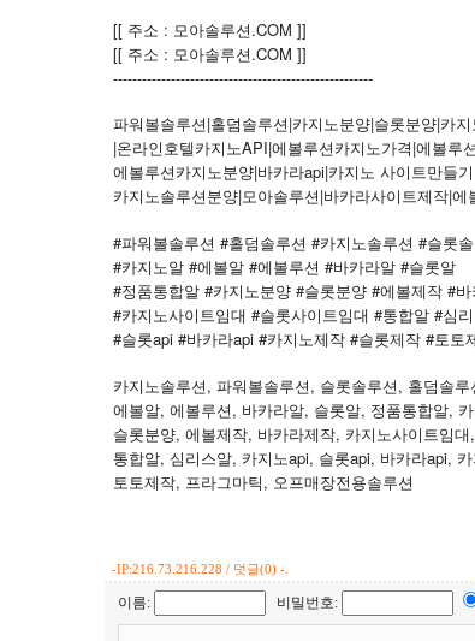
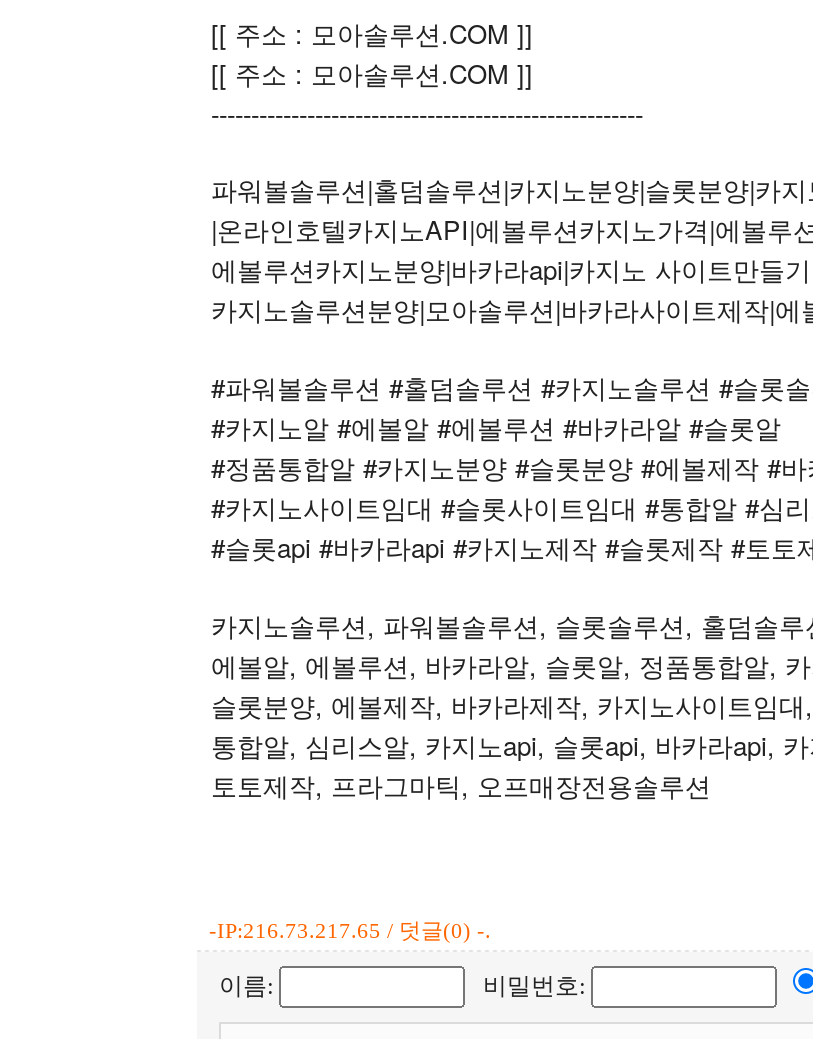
[105,562,289,576] -IP:216.73.216.228 / 덧글(0) -. -> [197,918,491,942] -IP:216.73.217.65 / 덧글(0) -.

